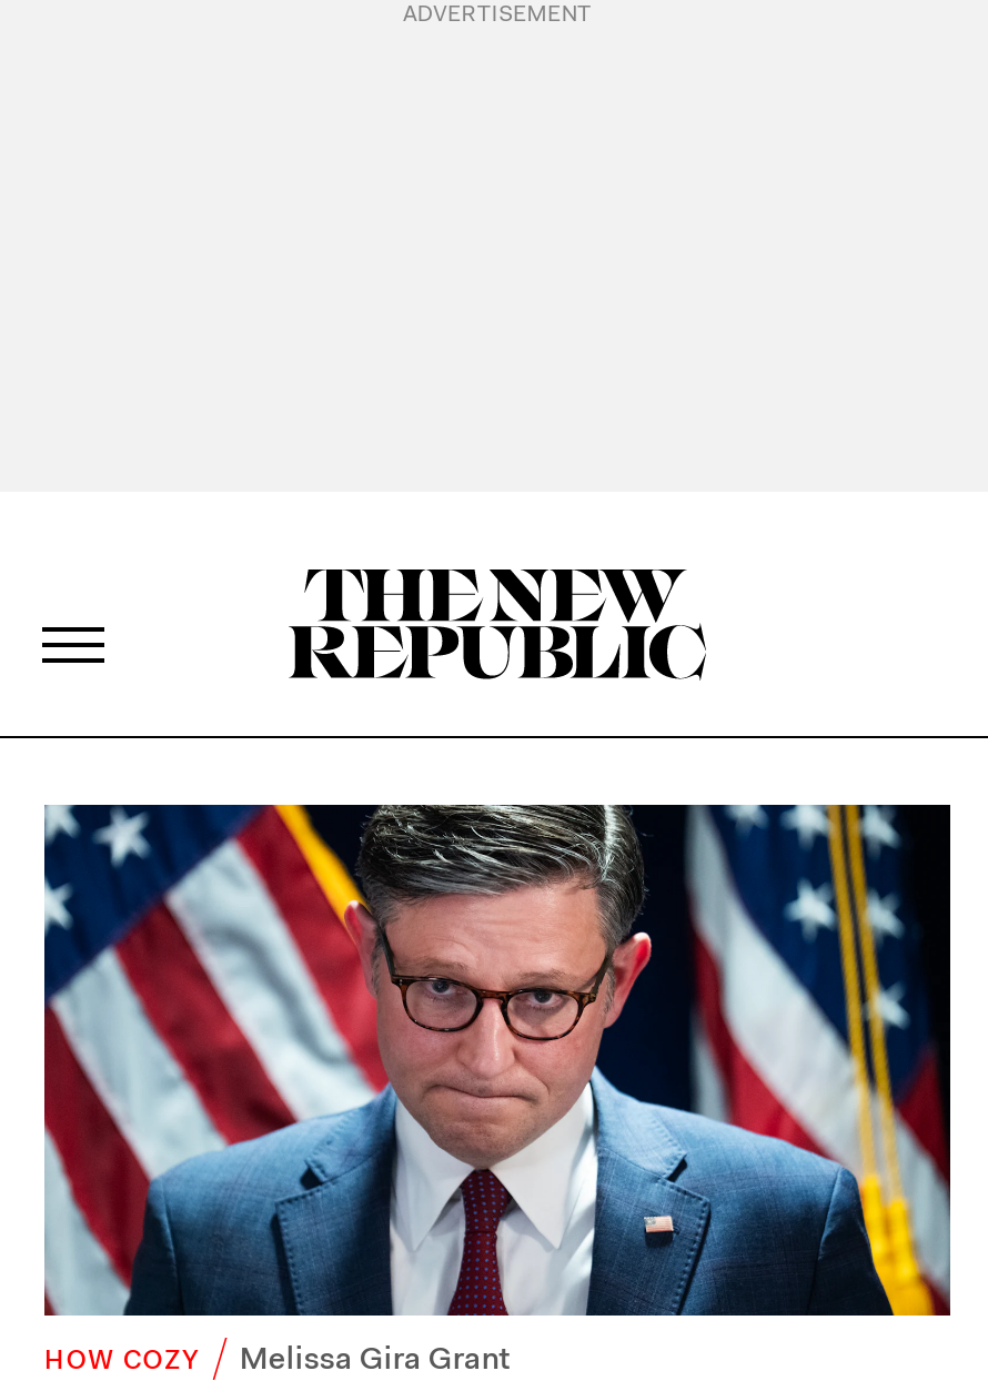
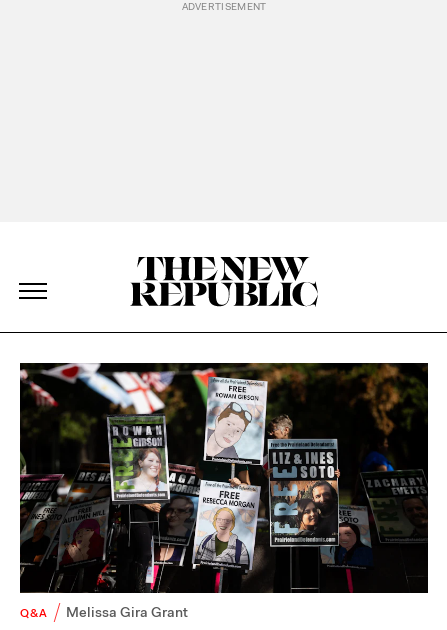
[42,803,952,1377] [image] | HOW COZY -> [19,362,429,620] [image] | Q&A

